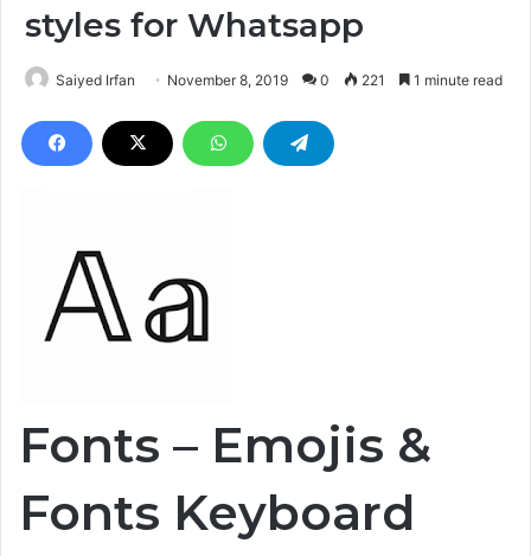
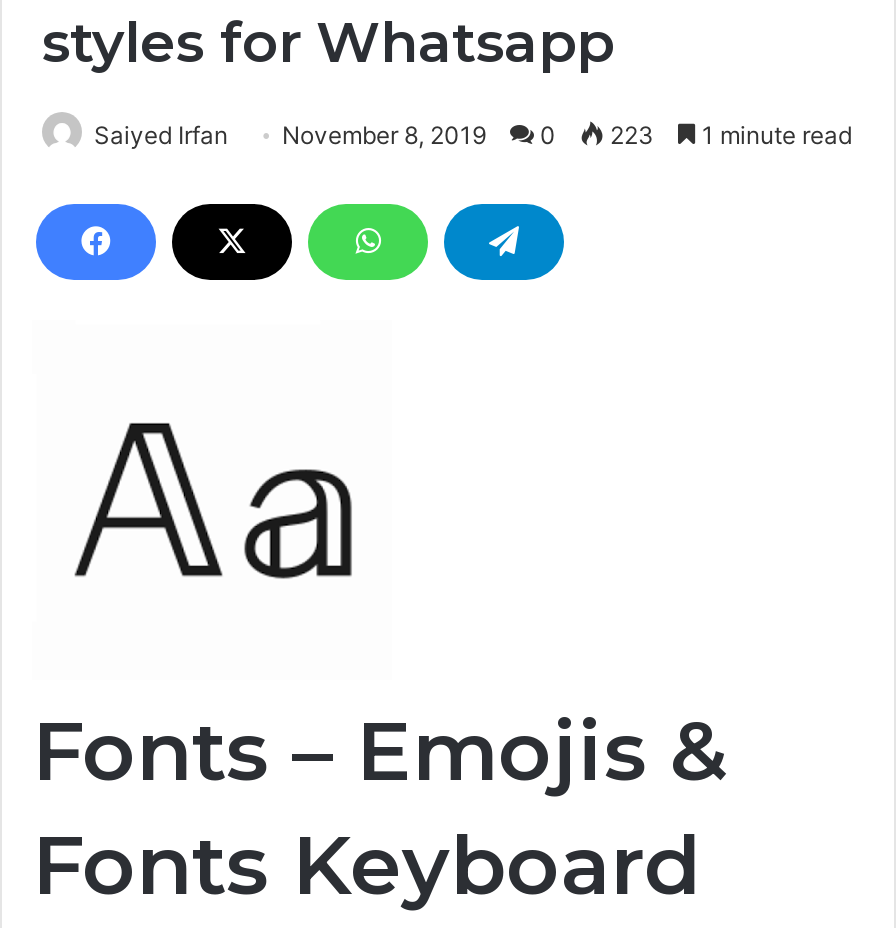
[56,71,503,88] Saiyed Irfan November 8, 2019 0 221 1 minute read -> [94,119,852,149] Saiyed Irfan November 8, 2019 0 223 1 minute read

